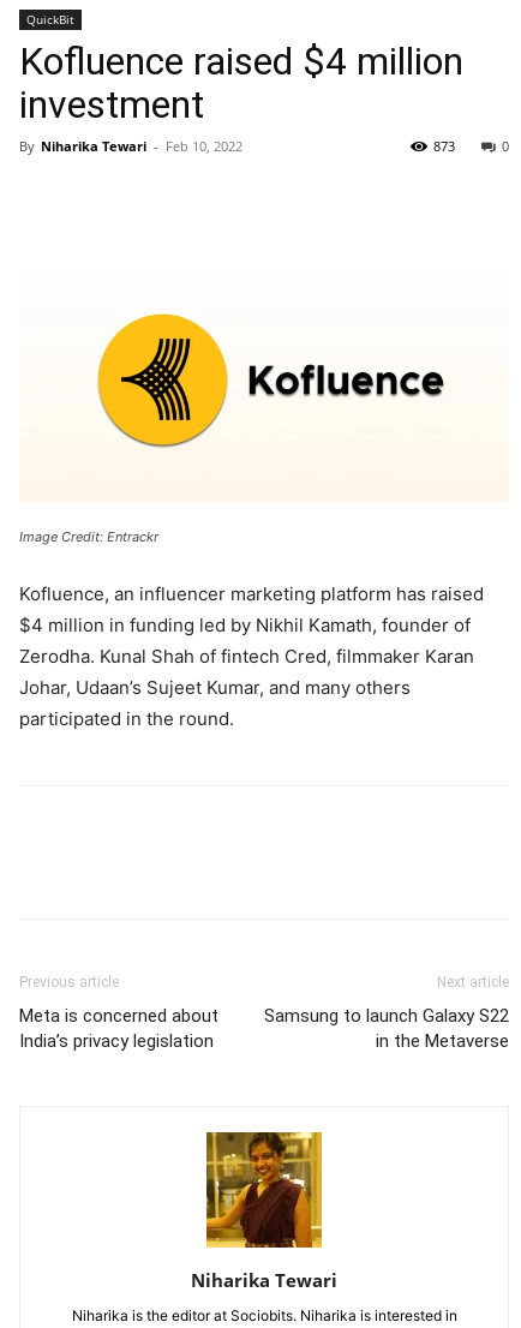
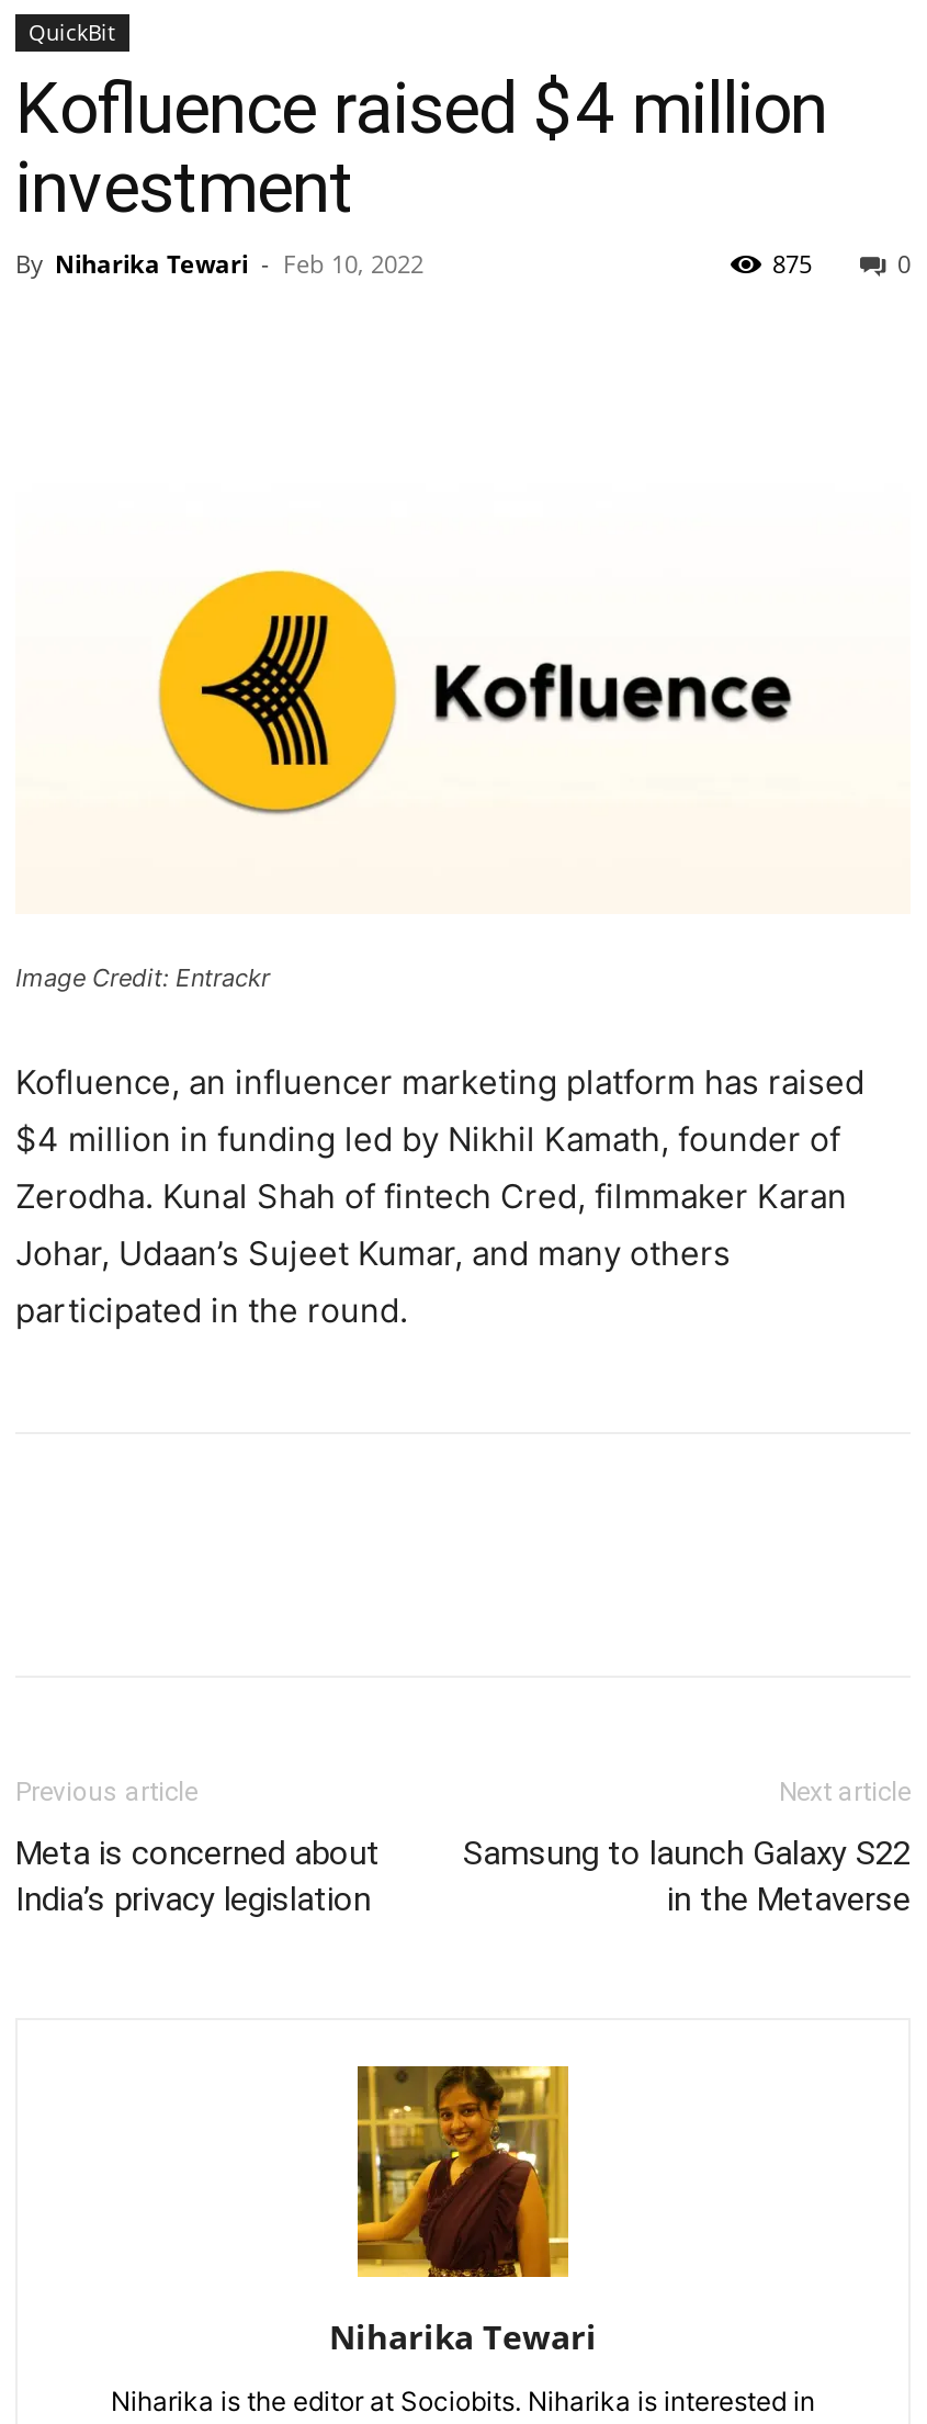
[433,137,455,155] 873 -> [772,247,812,280] 875

